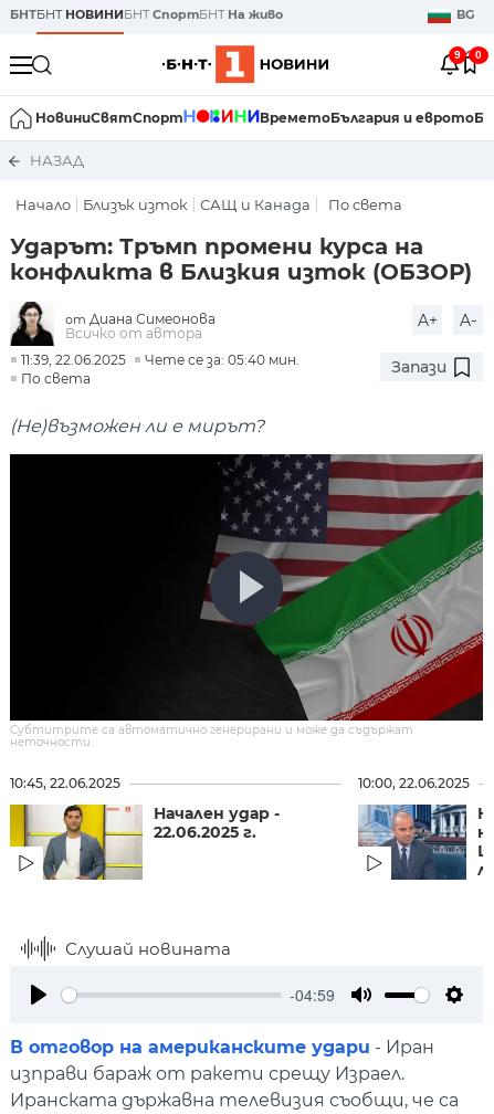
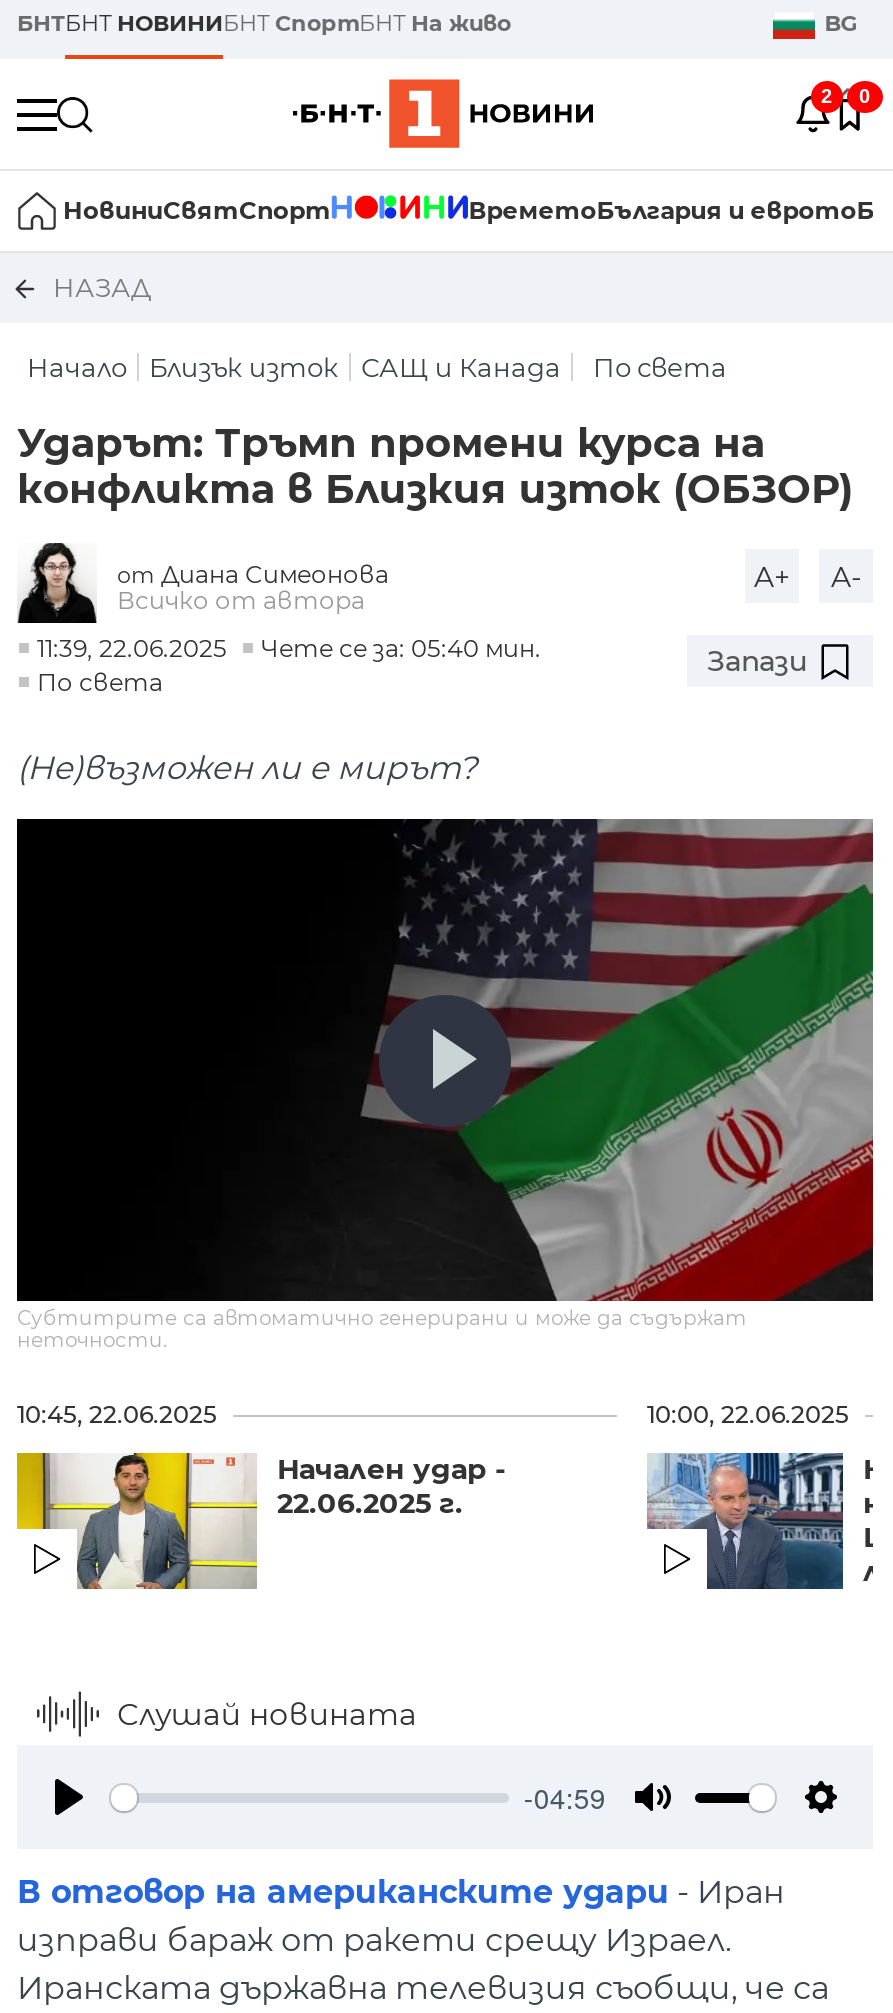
[454,49,482,61] 9 0 -> [821,85,871,107] 2 0

